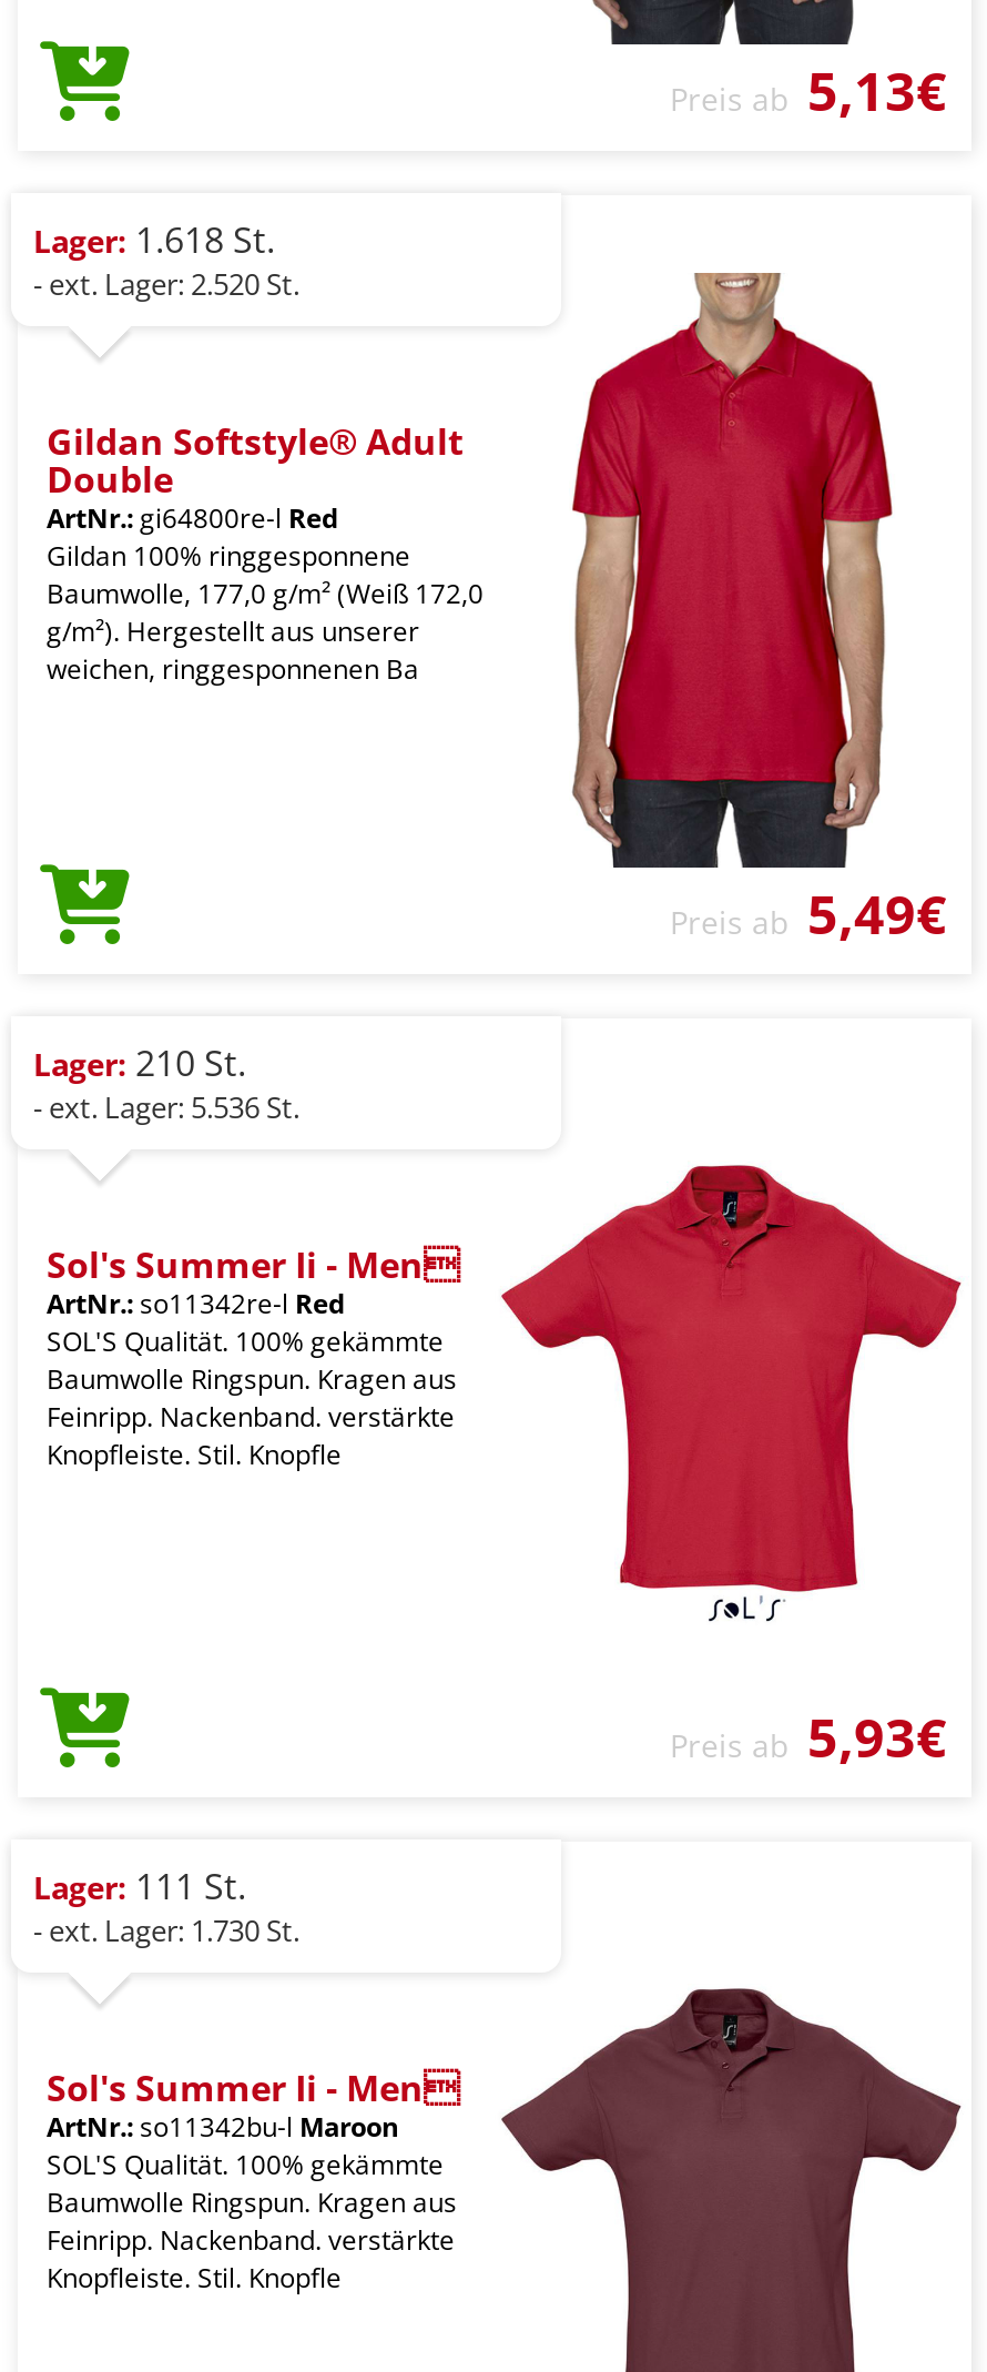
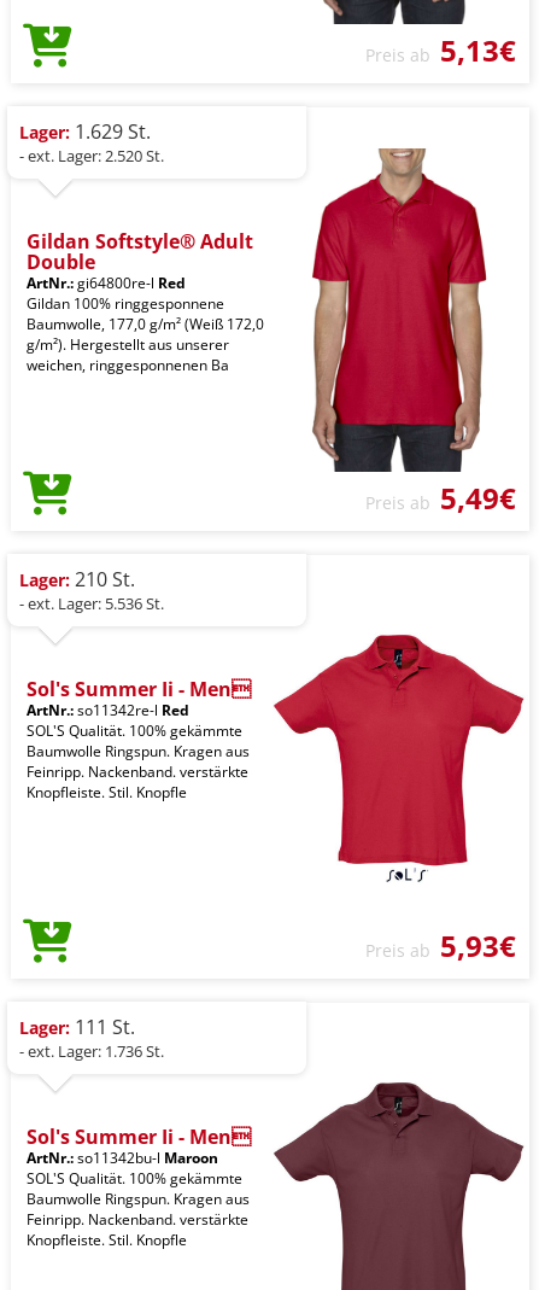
[33,217,275,266] Lager: 1.618 St. -> [19,118,151,144] Lager: 1.629 St.
[33,1912,299,1952] - ext. Lager: 1.730 St. -> [19,1040,164,1062] - ext. Lager: 1.736 St.

